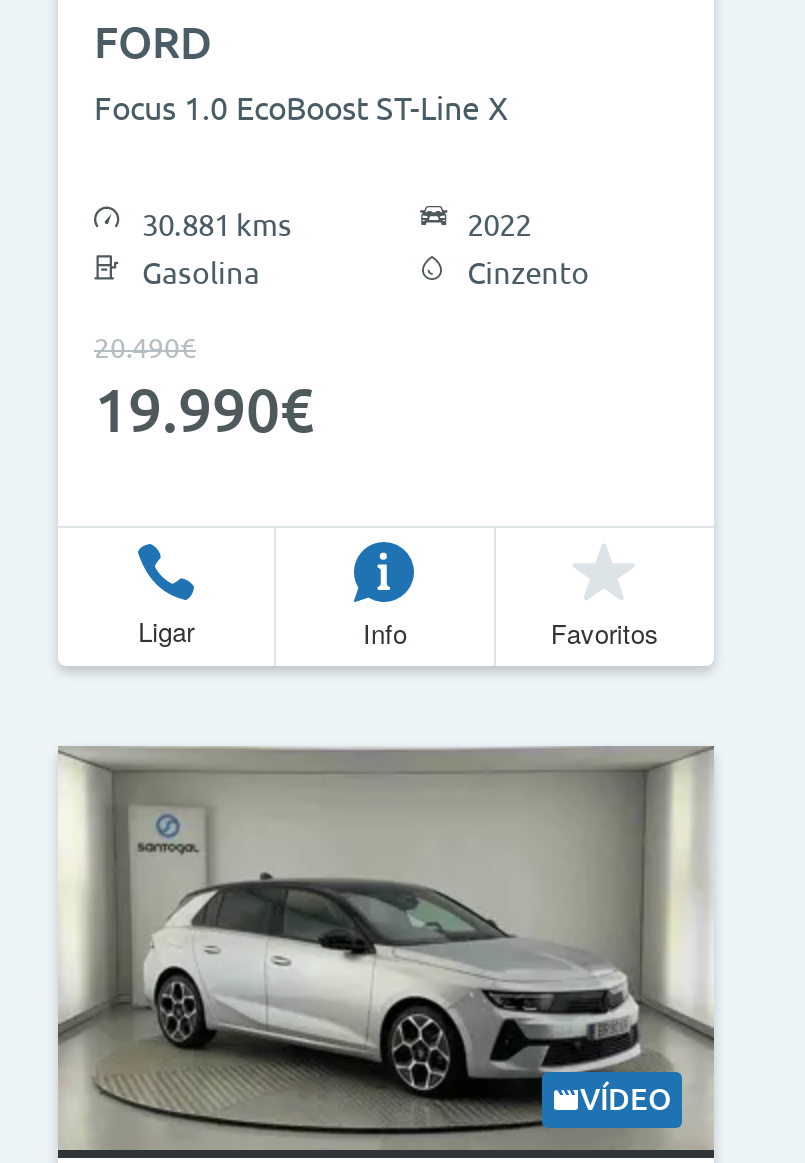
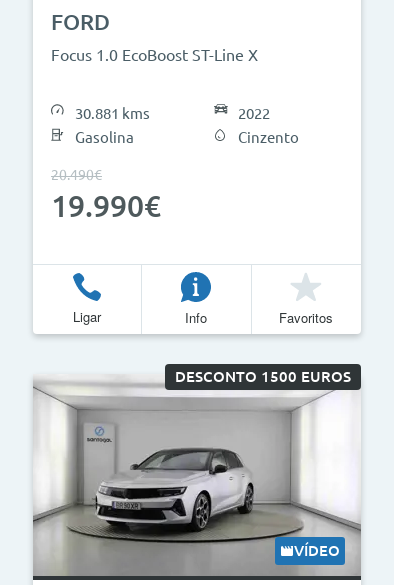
none -> [175,368,351,385] DESCONTO 1500 EUROS
[58,746,714,1150] [image] -> [33,375,360,575] [image]

